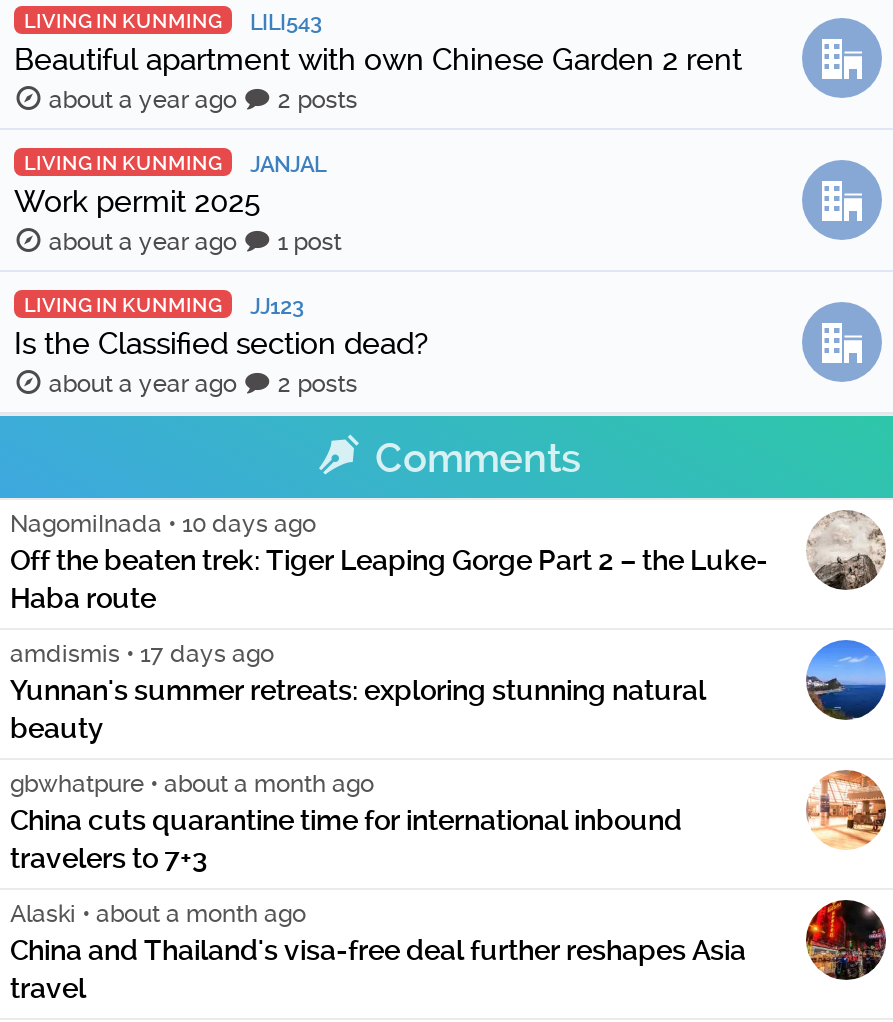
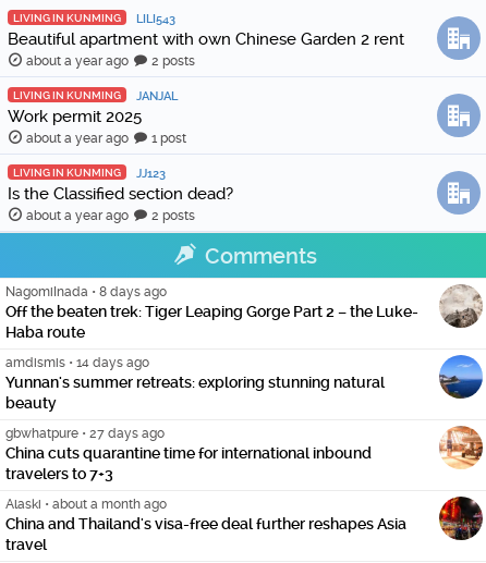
[10,510,316,538] NagomiInada • 10 days ago -> [5,284,167,299] NagomiInada • 8 days ago
[10,640,274,668] amdismis • 17 days ago -> [5,355,149,370] amdismis • 14 days ago
[10,770,374,798] gbwhatpure • about a month ago -> [5,426,165,441] gbwhatpure • 27 days ago

